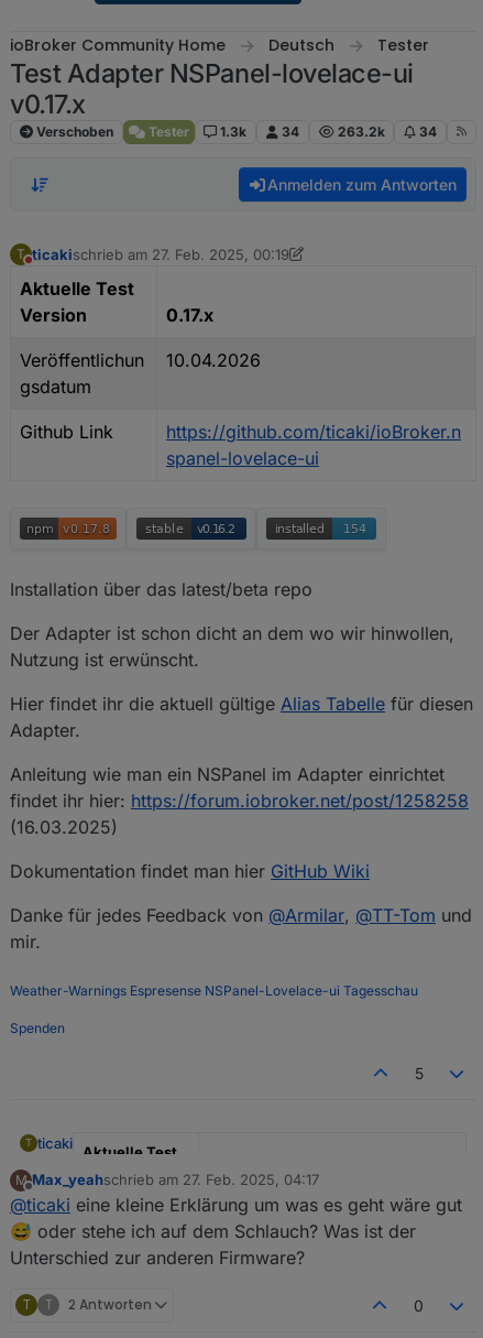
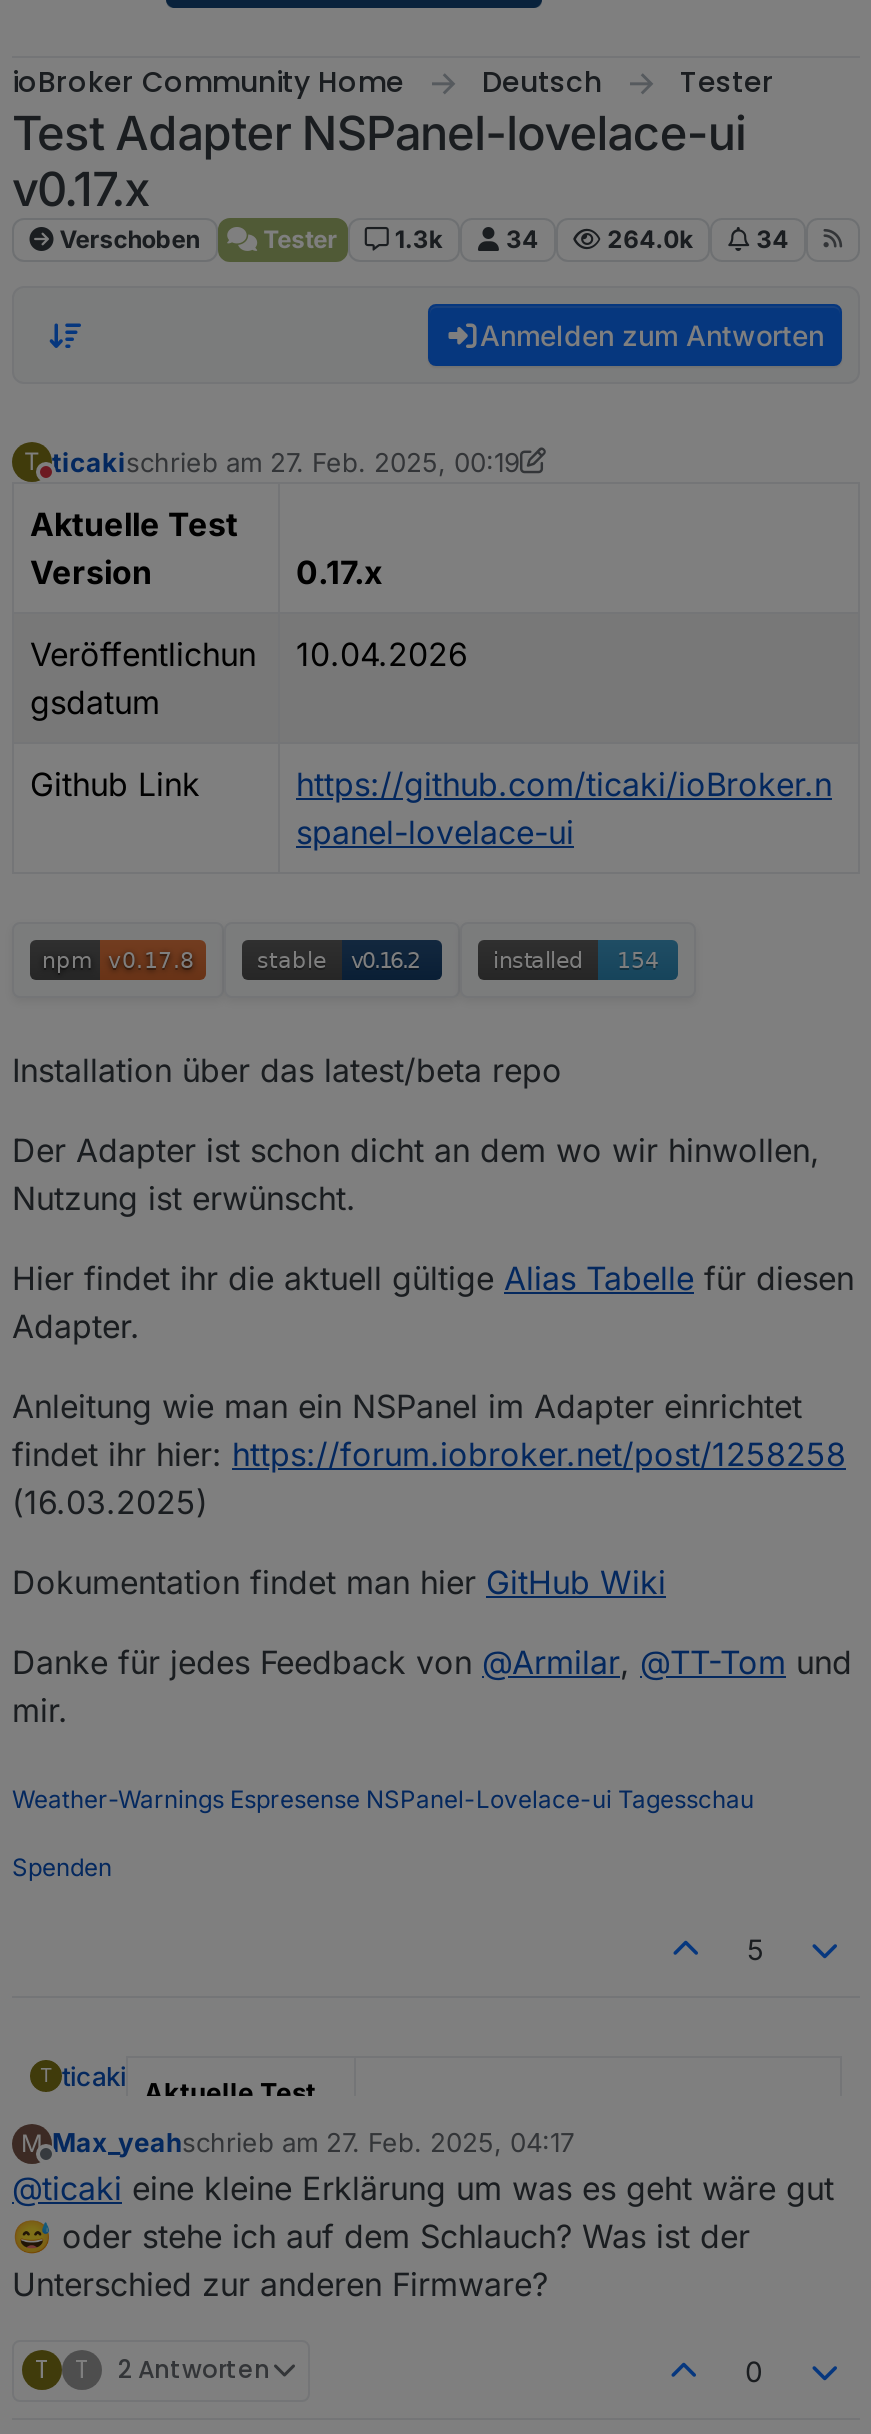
[337,124,385,140] 263.2k -> [607,224,693,254] 264.0k

